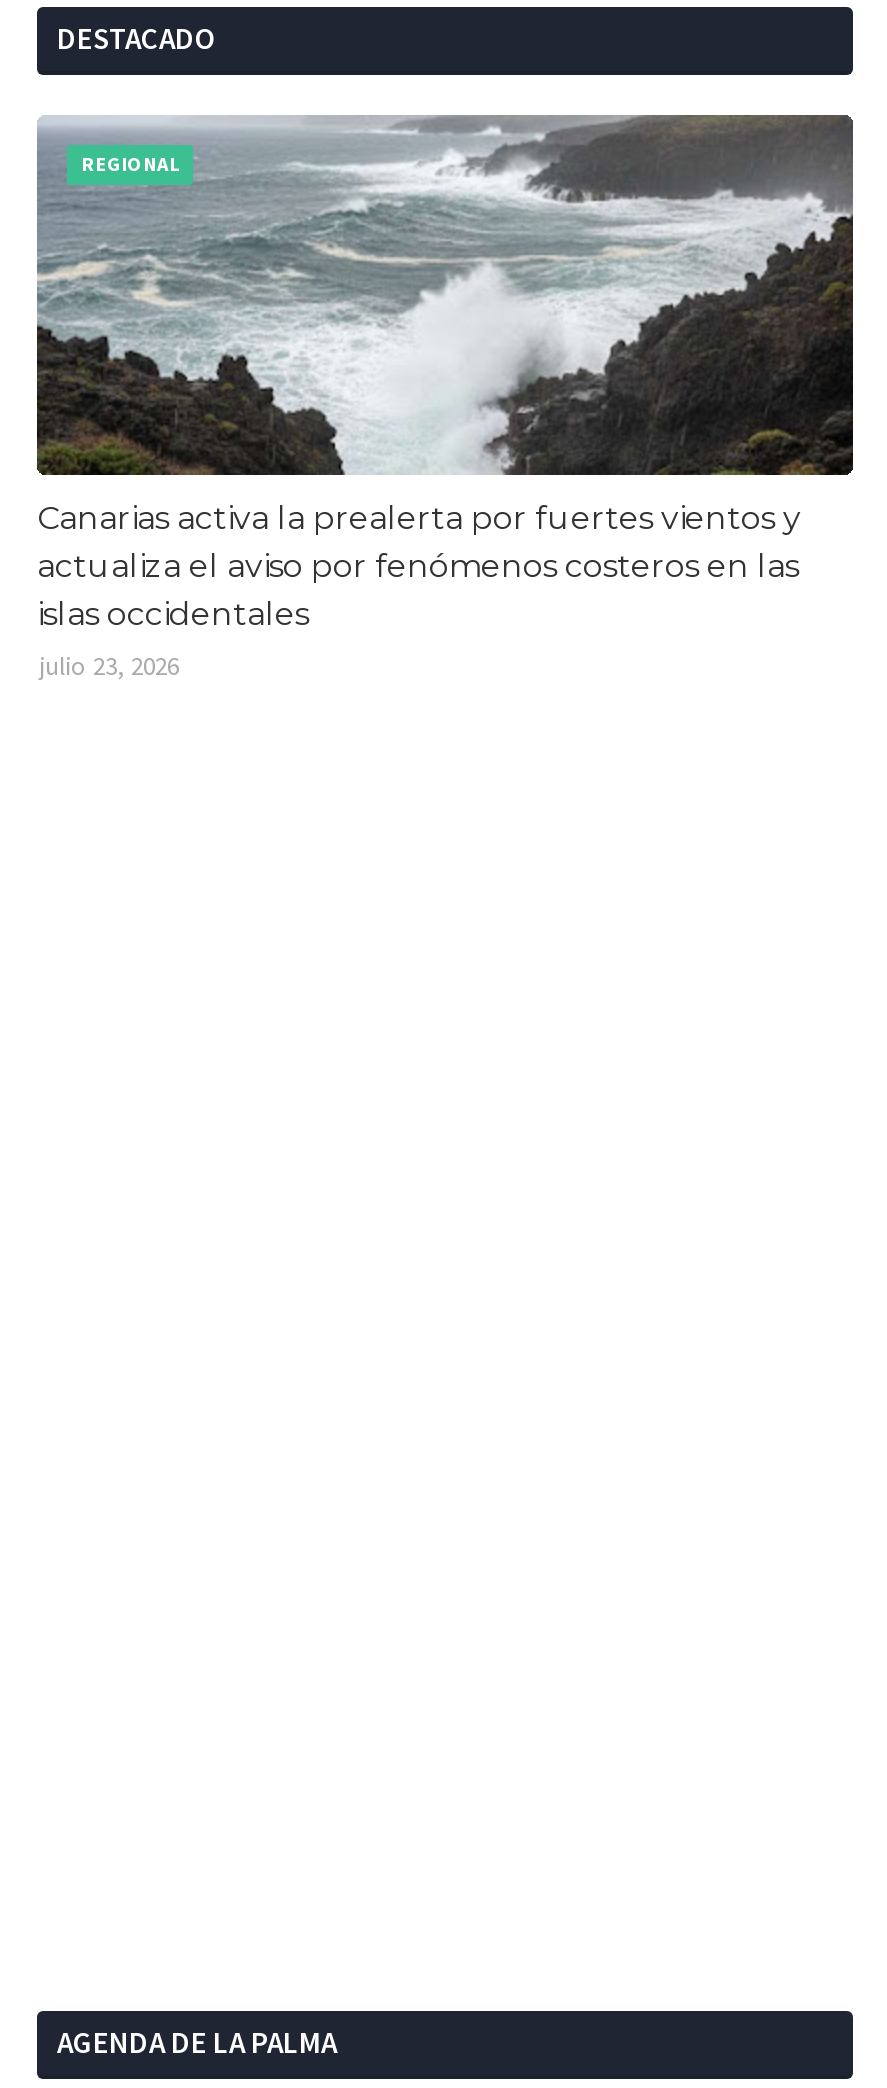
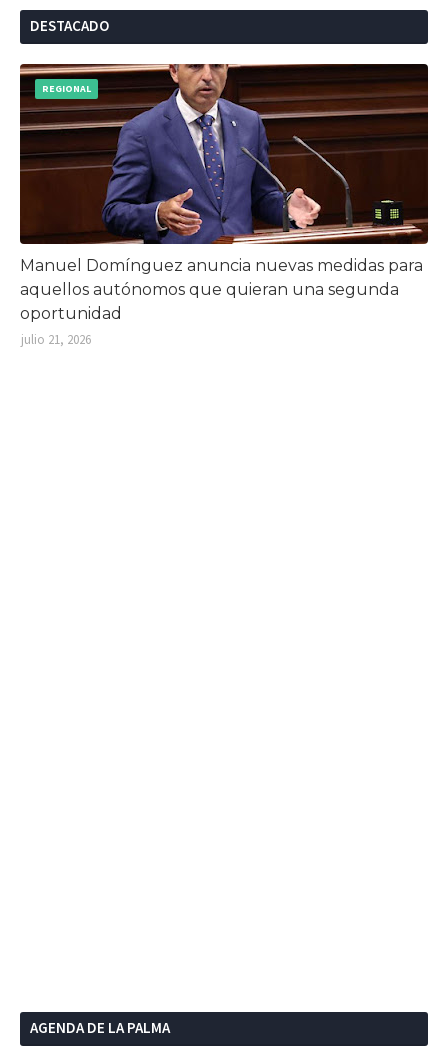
[35,113,855,683] [image] | Canarias activa la prealerta por fuertes vientos y | actualiza el aviso por fenómenos costeros en las | islas occidentales | julio 23, 2026 -> [19,63,429,348] [image] | Manuel Domínguez anuncia nuevas medidas para | aquellos autónomos que quieran una segunda | oportunidad | julio 21, 2026

